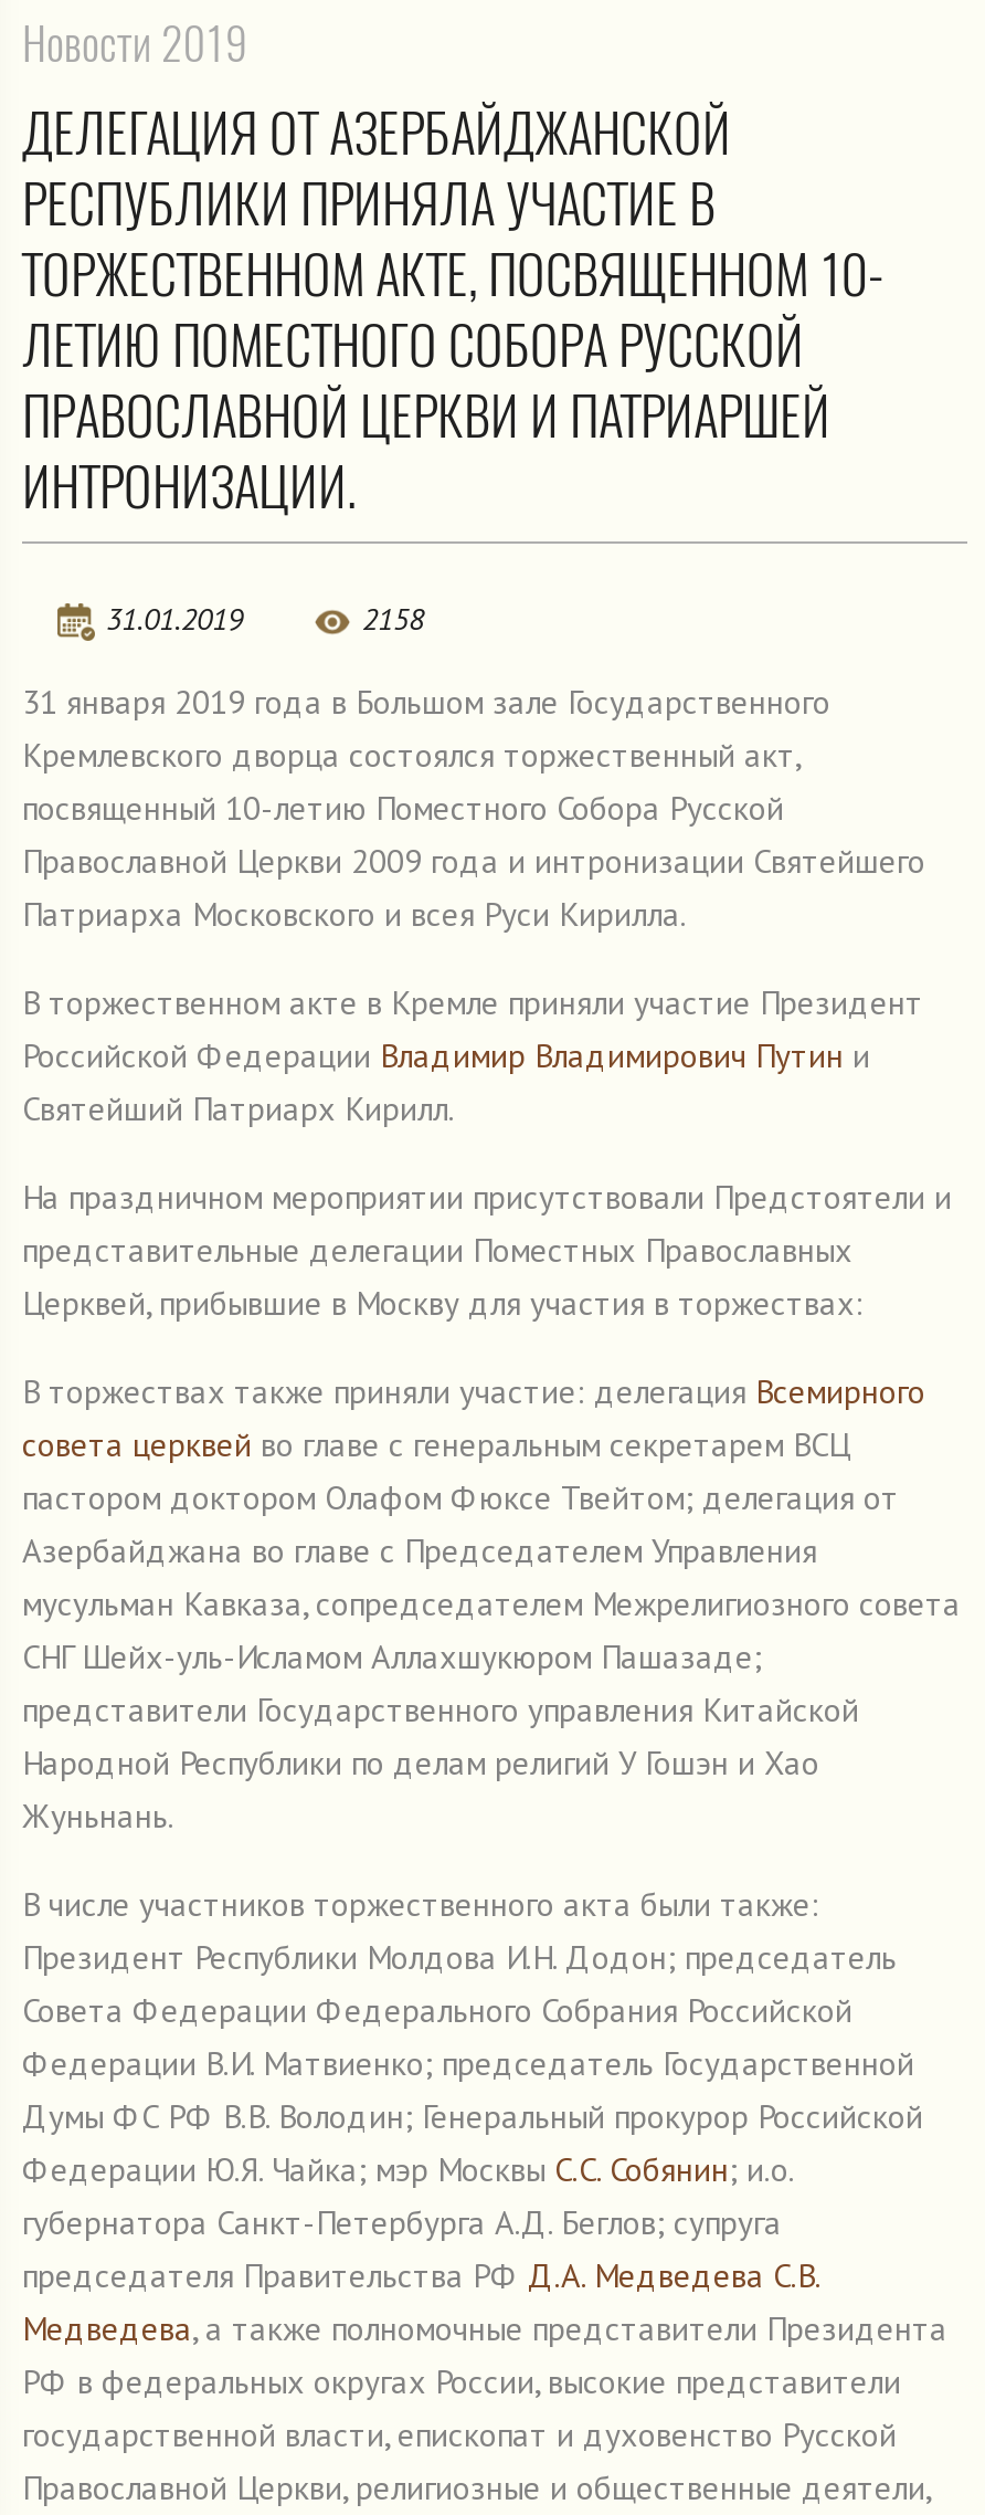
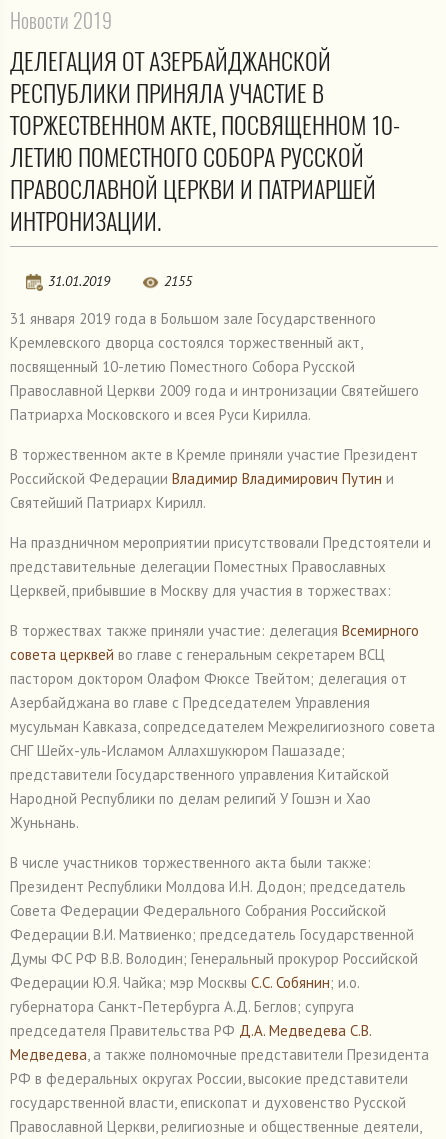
[362,598,424,638] 2158 -> [164,272,192,290] 2155

